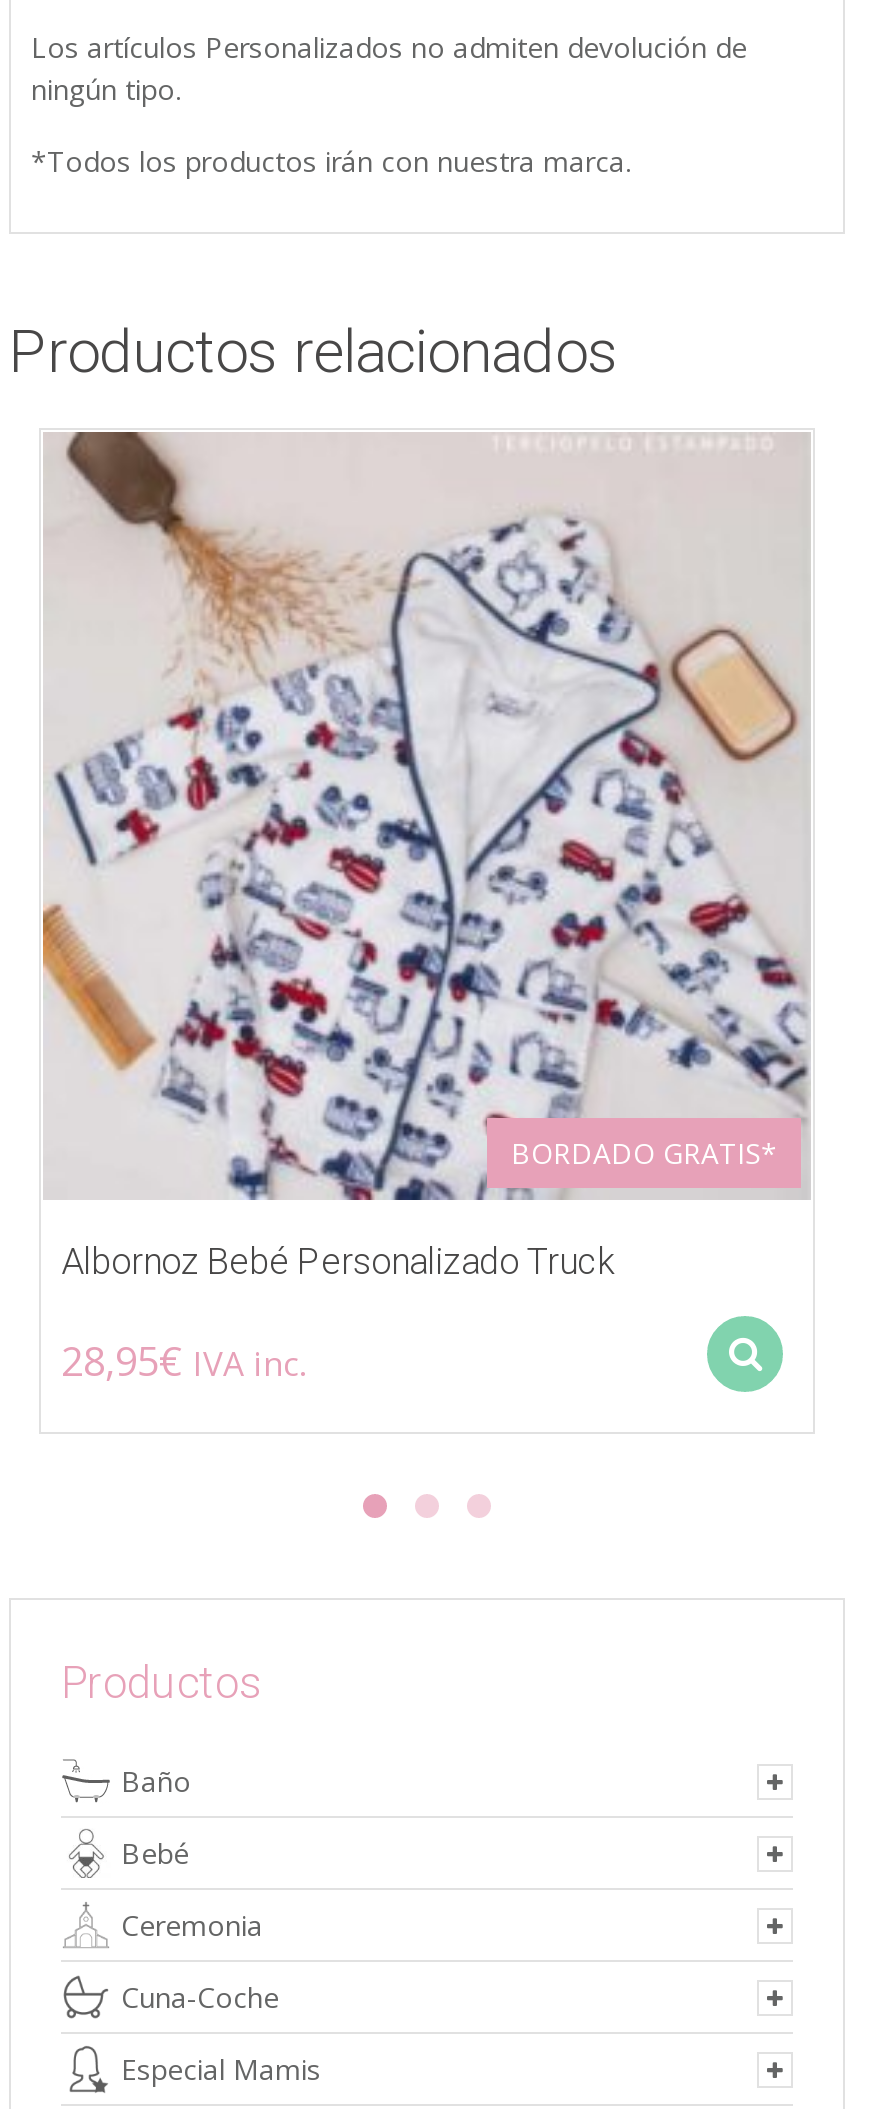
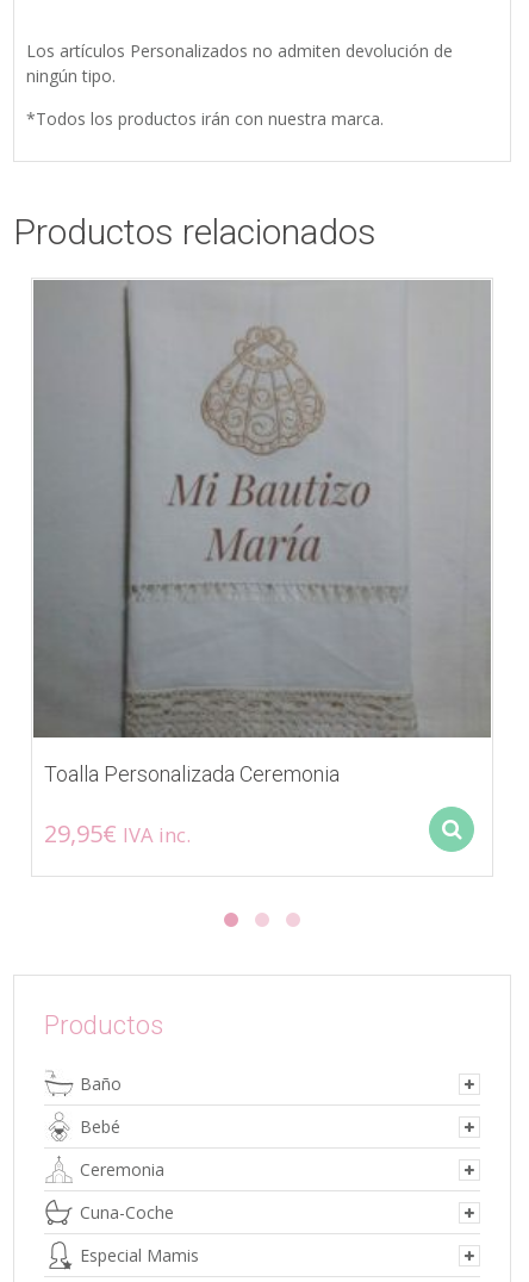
[41,431,809,1387] [image] | BORDADO GRATIS* | Albornoz Bebé Personalizado Truck | 28,95€ IVA inc. -> [32,280,491,850] [image] | Toalla Personalizada Ceremonia | 29,95€ IVA inc.

